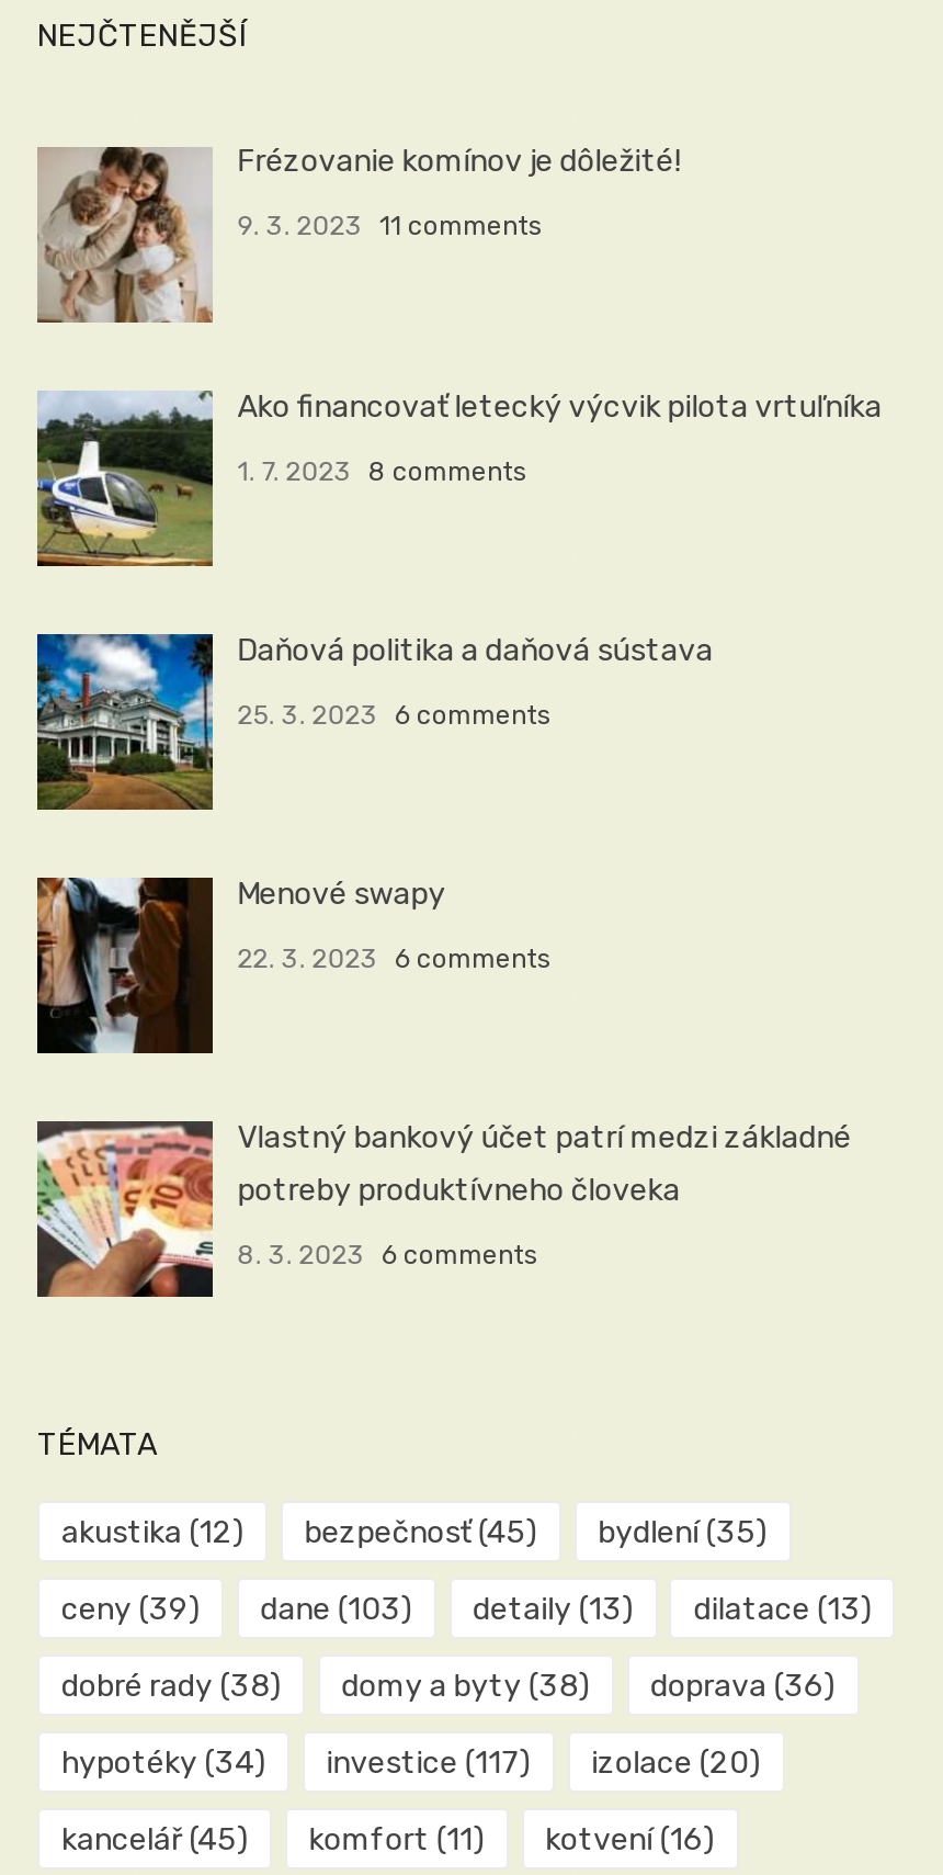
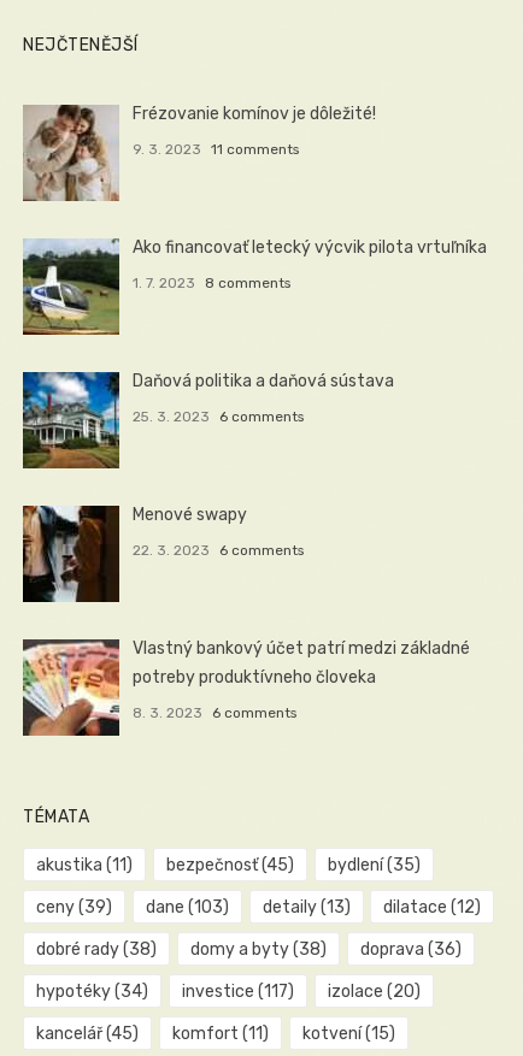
[61,1515,767,1552] akustika (12) bezpečnosť (45) bydlení (35) -> [36,856,420,876] akustika (11) bezpečnosť (45) bydlení (35)
[61,1592,872,1629] ceny (39) dane (103) detaily (13) dilatace (13) -> [36,898,481,918] ceny (39) dane (103) detaily (13) dilatace (12)
[61,1822,714,1860] kancelář (45) komfort (11) kotvení (16) -> [36,1024,395,1045] kancelář (45) komfort (11) kotvení (15)

